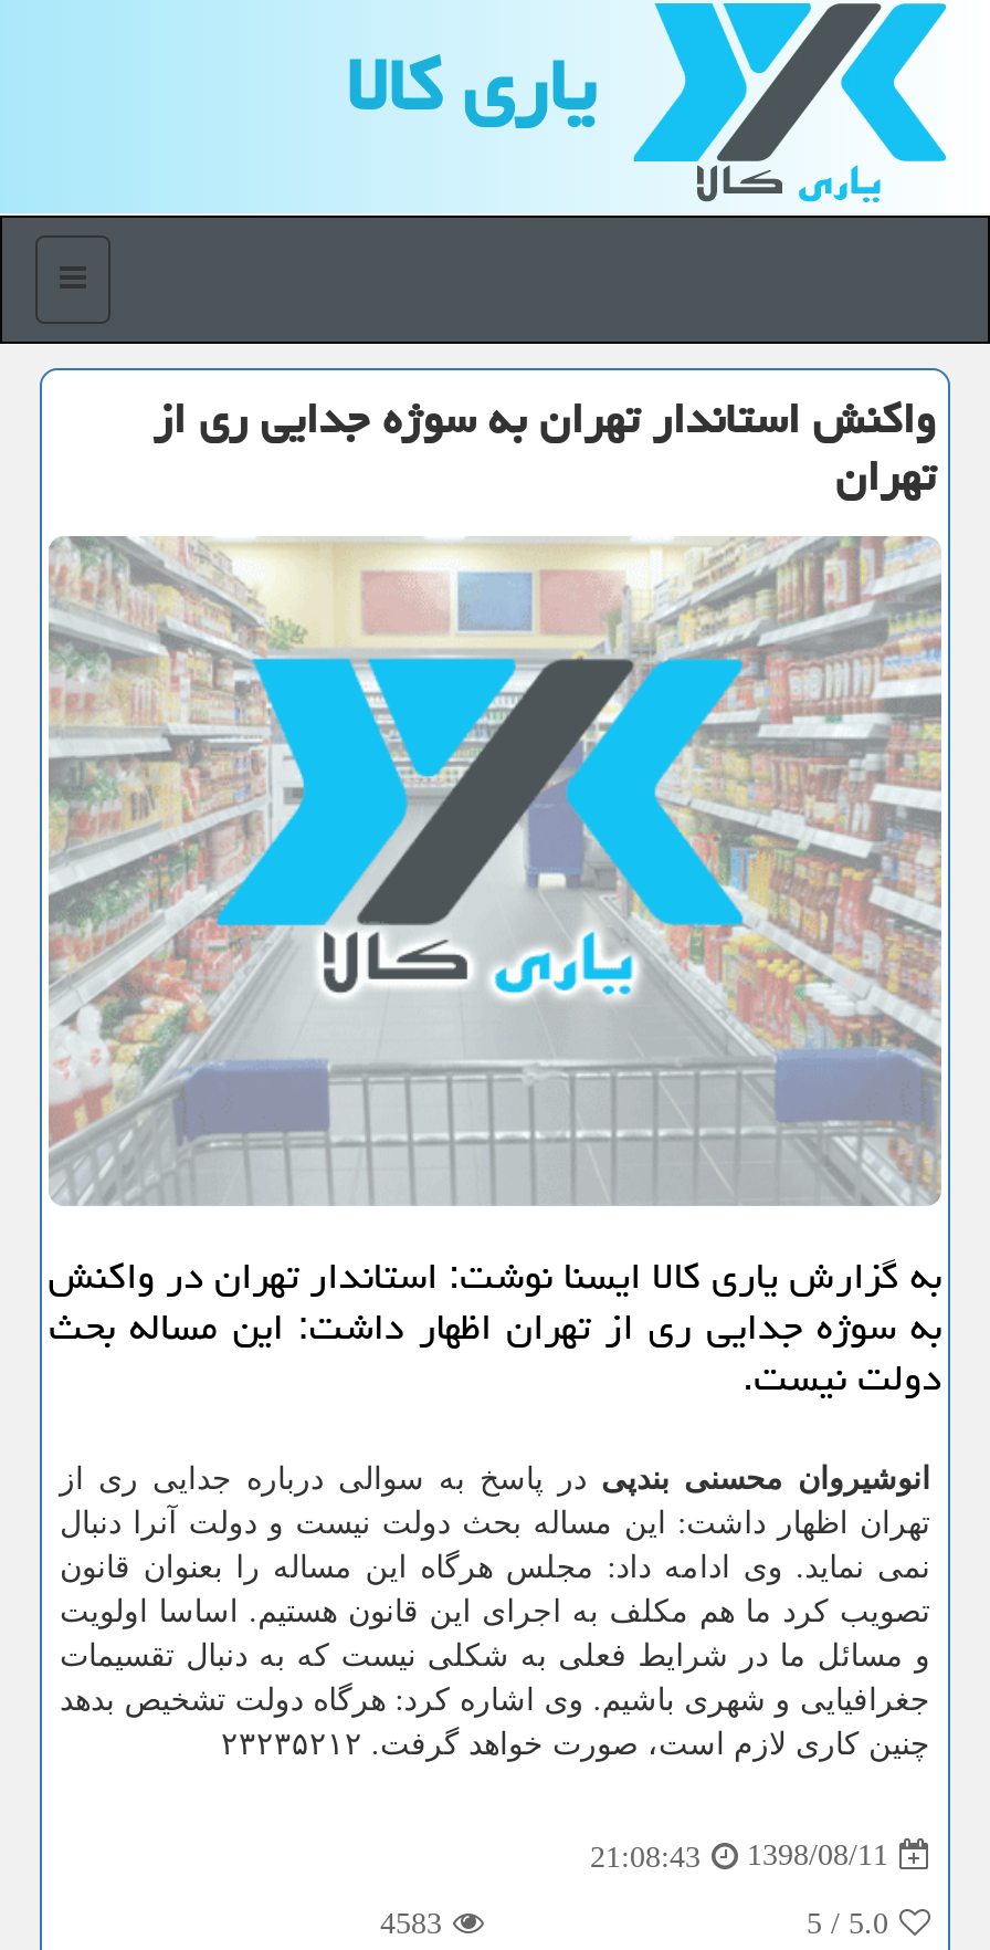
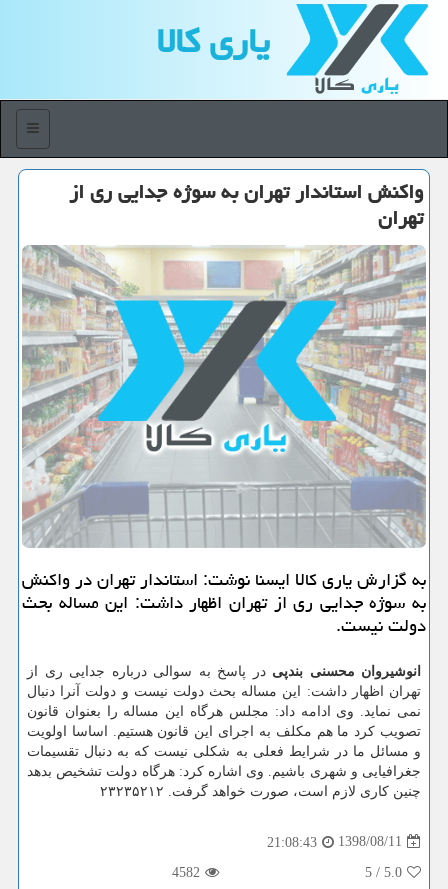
[380,1906,442,1940] 4583 -> [172,865,200,880] 4582

